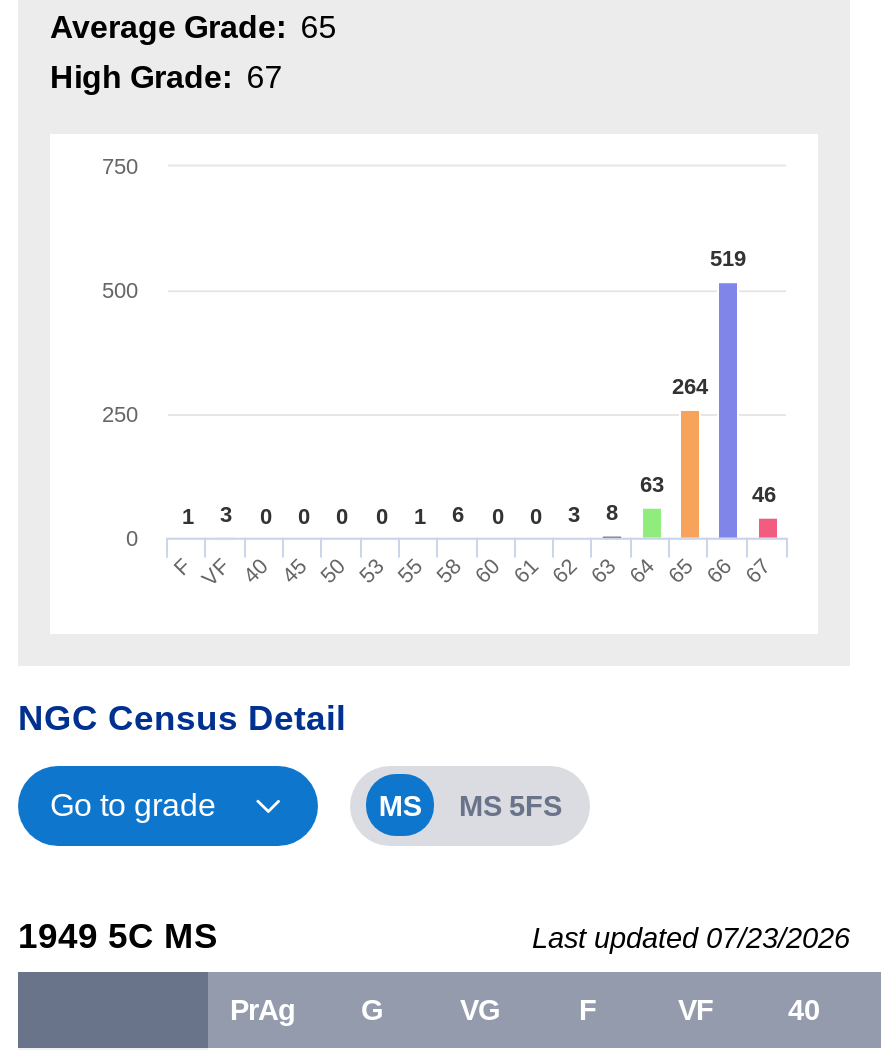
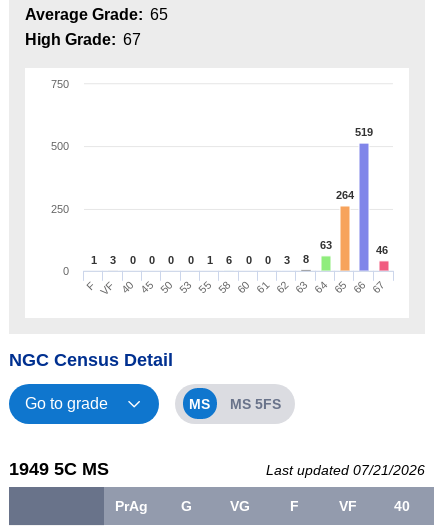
[532,922,850,954] Last updated 07/23/2026 -> [266,462,425,478] Last updated 07/21/2026

